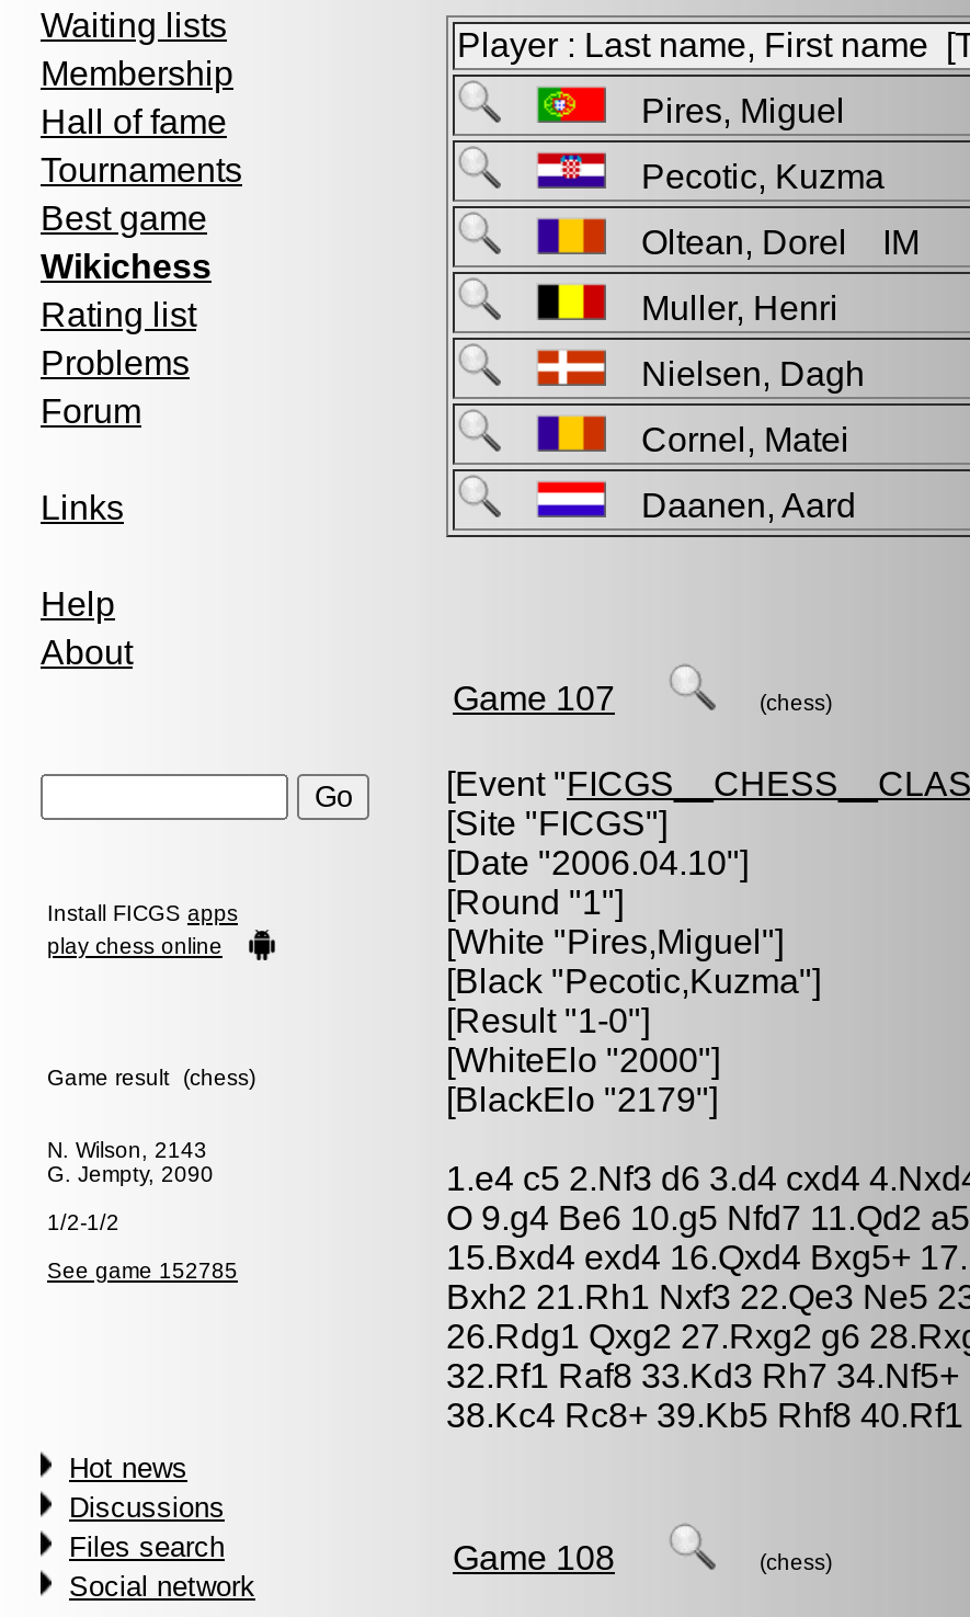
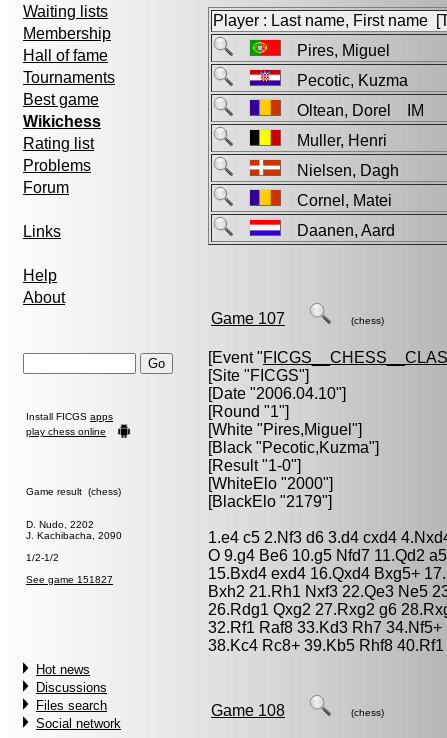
[47,1138,214,1186] N. Wilson, 2143 | G. Jempty, 2090 -> [26,519,122,541] D. Nudo, 2202 | J. Kachibacha, 2090
[47,1259,238,1283] See game 152785 -> [26,574,113,585] See game 151827

